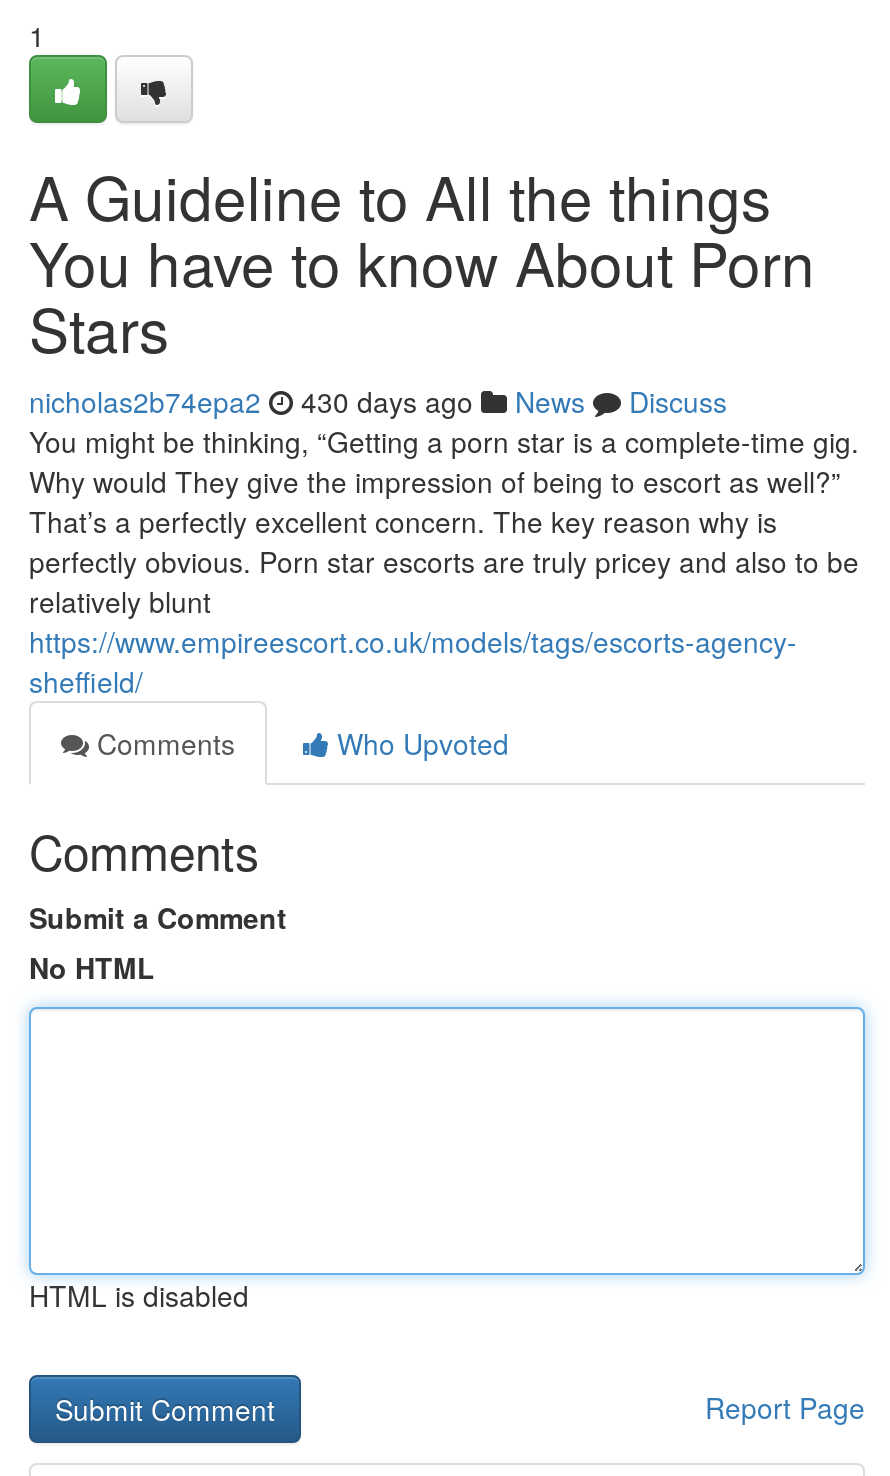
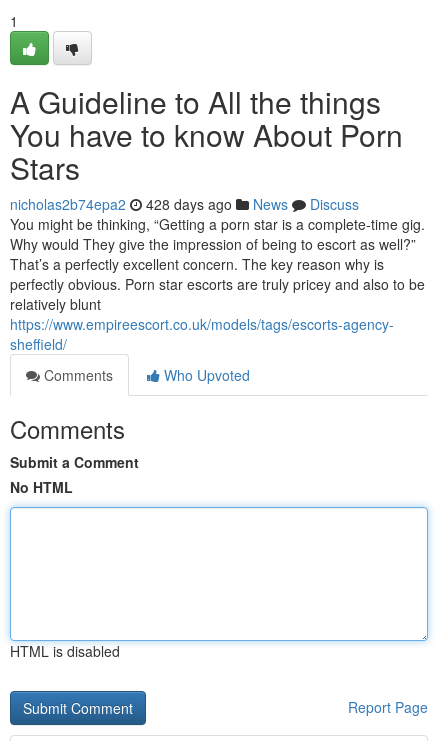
[29,381,727,421] nicholas2b74epa2 430 days ago News Discuss -> [10,194,359,214] nicholas2b74epa2 428 days ago News Discuss

